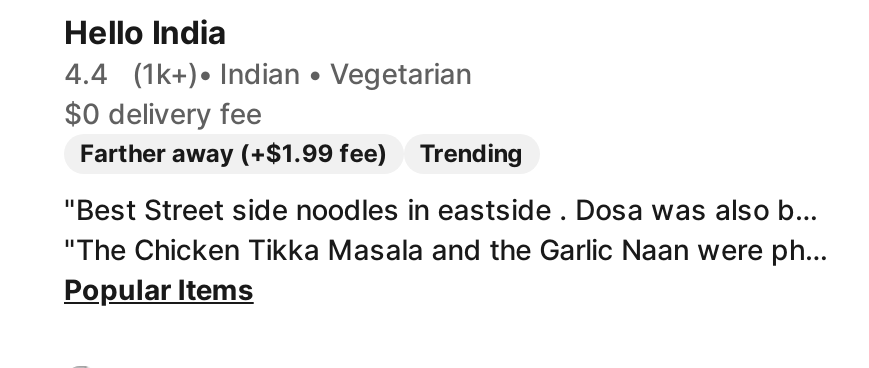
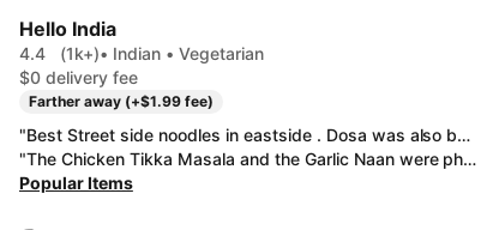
[420,138,523,168] Trending -> none

